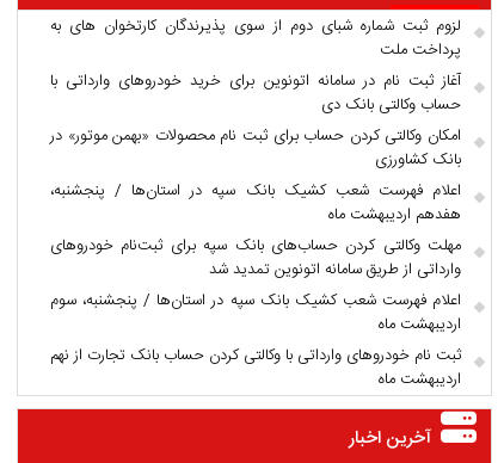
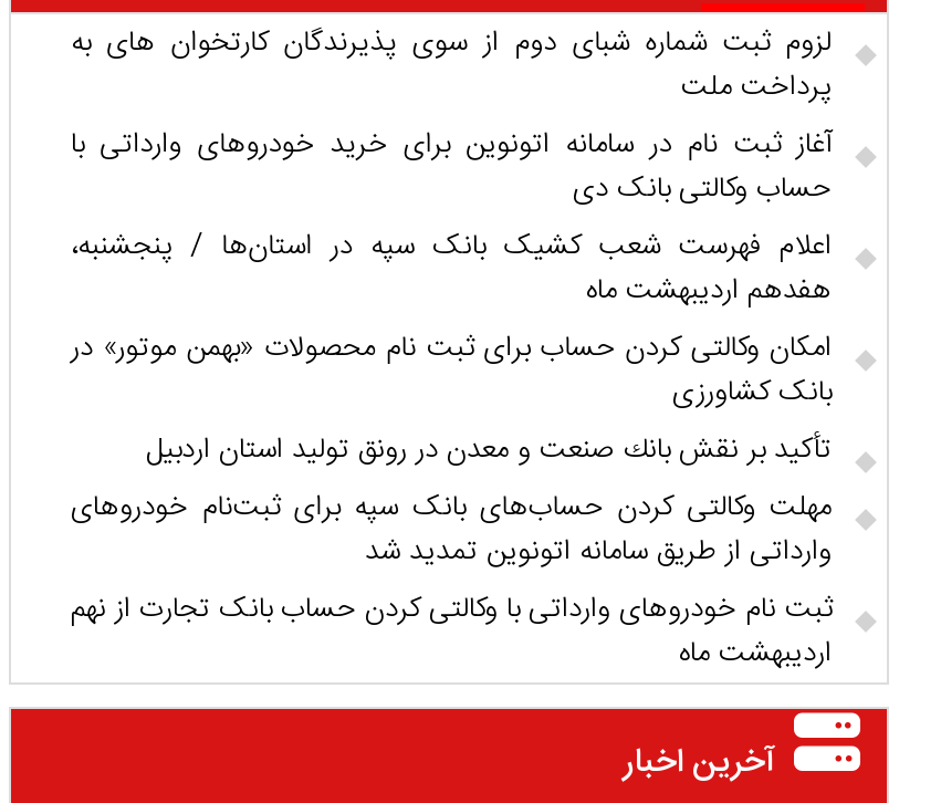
moved [50,123,461,173] -> [71,325,832,417]: امکان وکالتی کردن حساب برای ثبت نام محصولات «بهمن موتور» در | بانک کشاورزی
moved [50,178,461,228] -> [71,223,832,316]: اعلام فهرست شعب کشیک بانک سپه در استان‌ها / پنجشنبه، | هفدهم اردیبهشت ماه
none -> [146,426,832,475] تأكید بر نقش بانك صنعت و معدن در رونق تولید استان اردبیل
moved [50,233,461,283] -> [71,484,832,577]: مهلت وکالتی کردن حساب‌های بانک سپه برای ثبت‌نام خودروهای | وارداتی از طریق سامانه اتونوین تمدید شد
[50,288,461,338] اعلام فهرست شعب کشیک بانک سپه در استان‌ها / پنجشنبه، سوم | اردیبهشت ماه -> none

